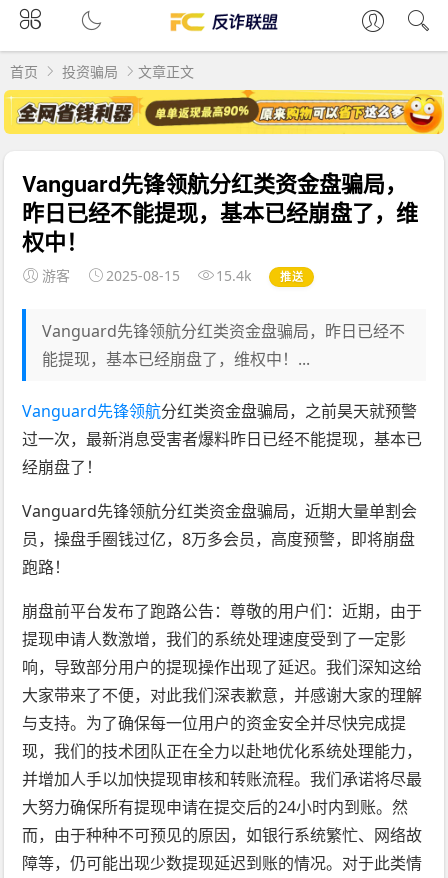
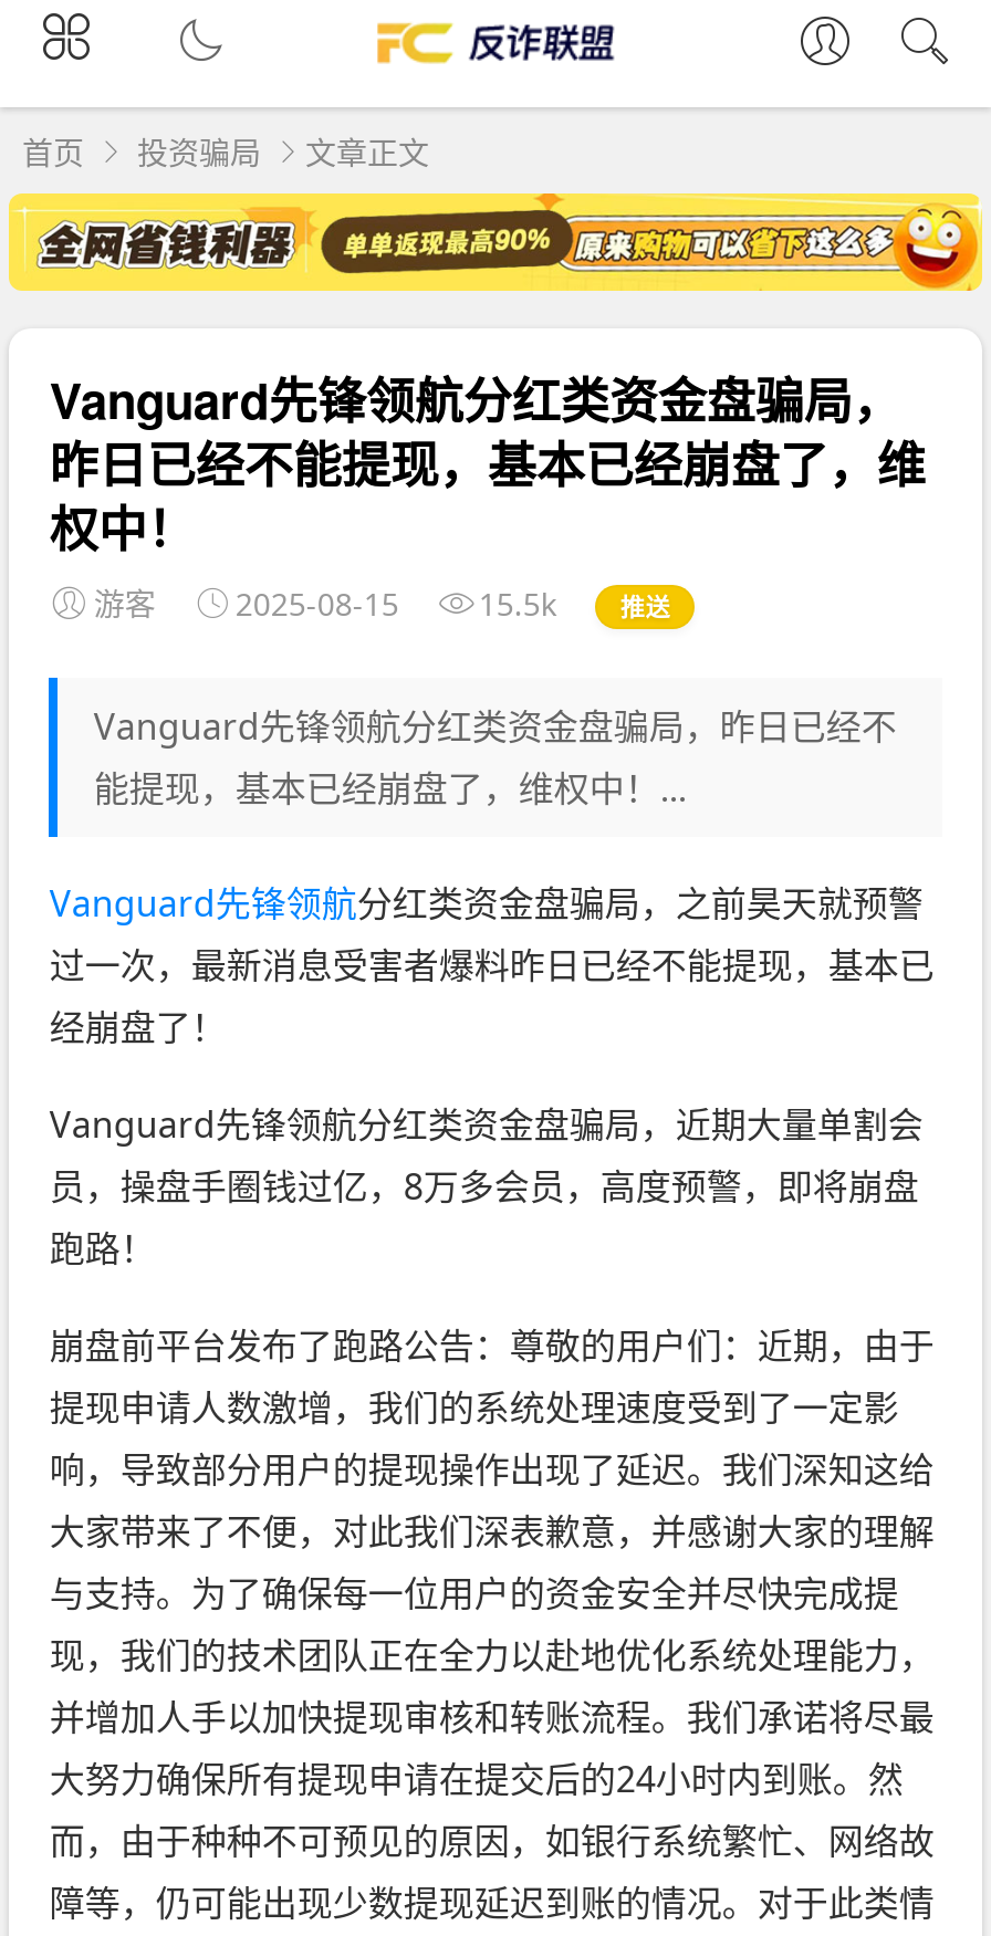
[42,266,303,285] 游客 2025-08-15 15.4k 推送 -> [94,582,671,624] 游客 2025-08-15 15.5k 推送

